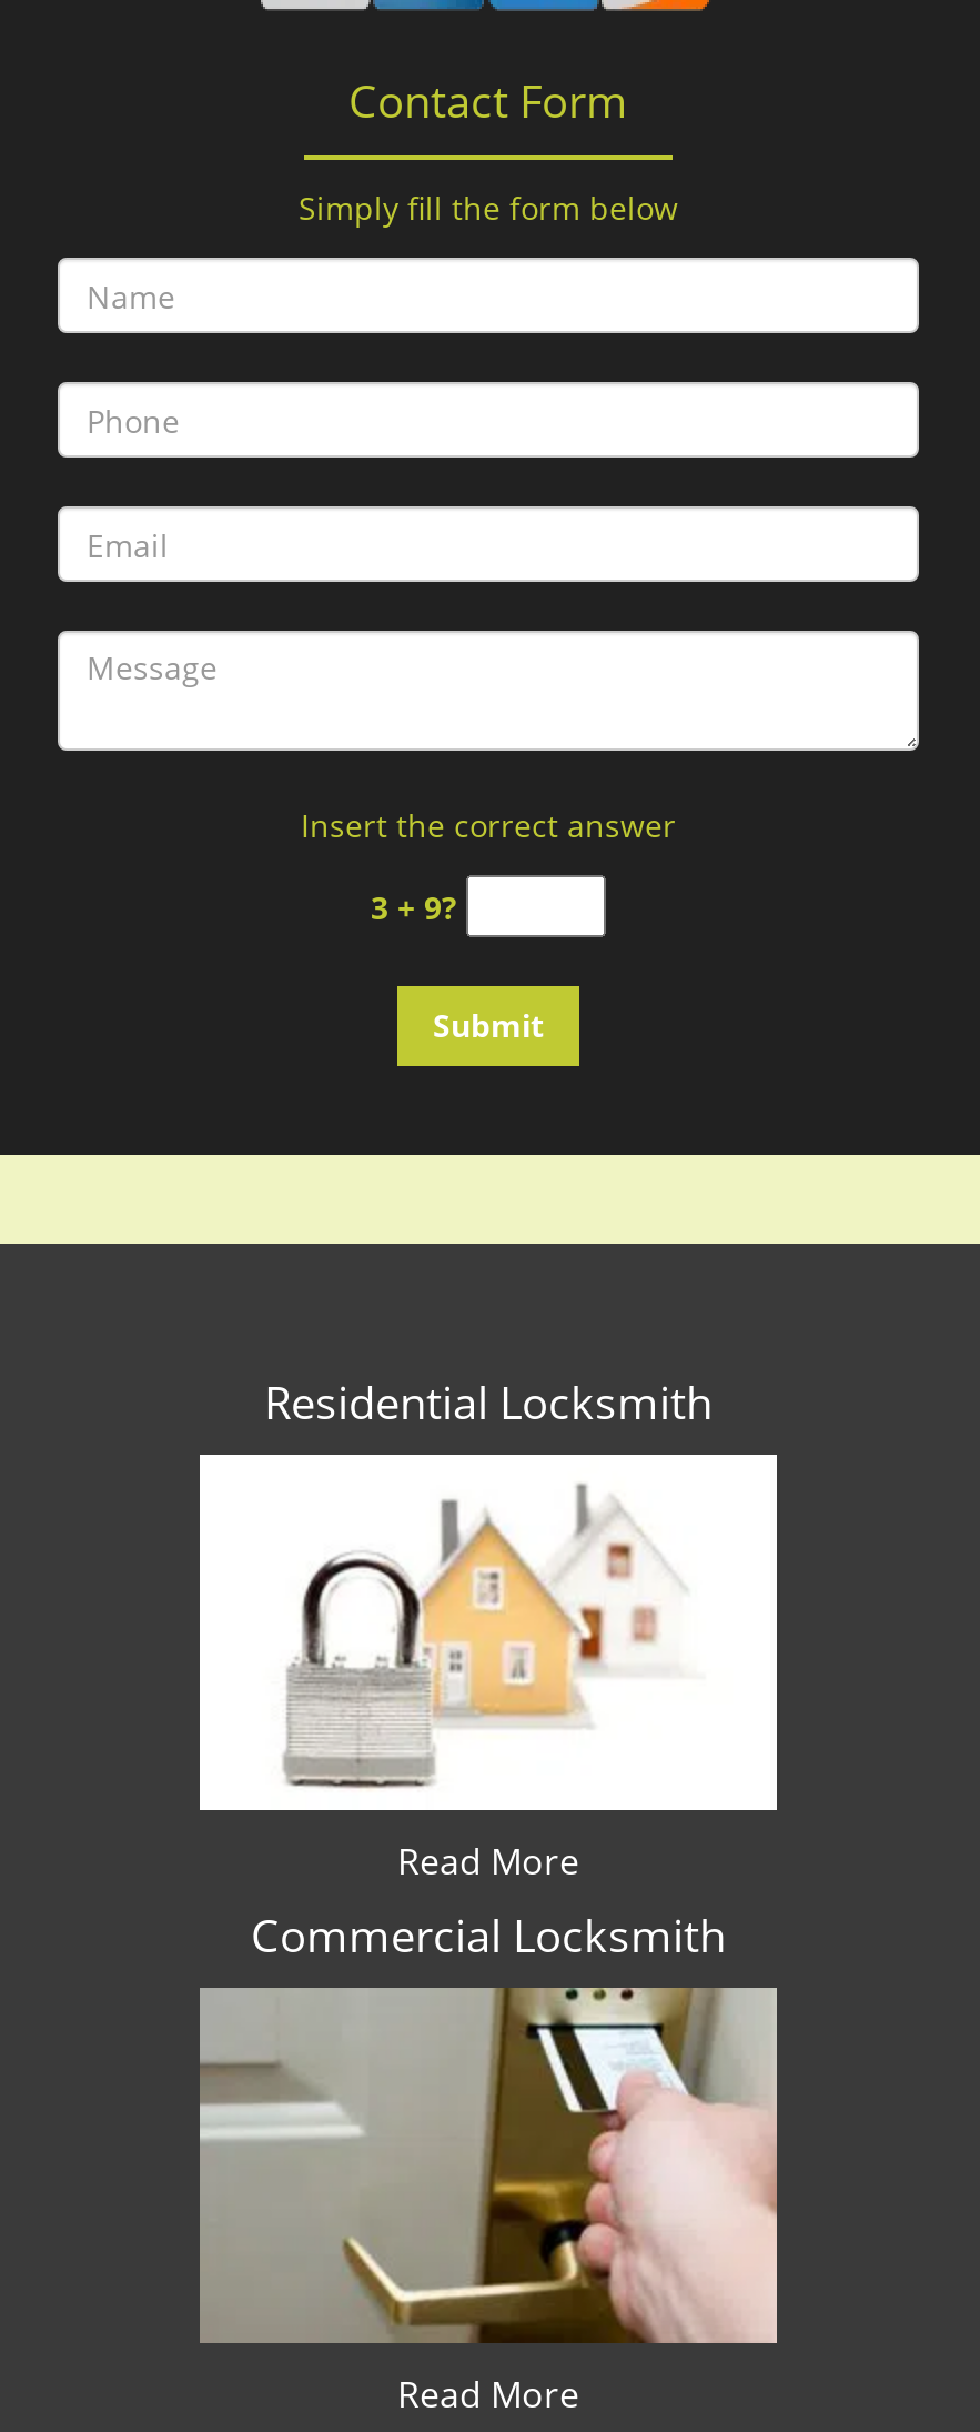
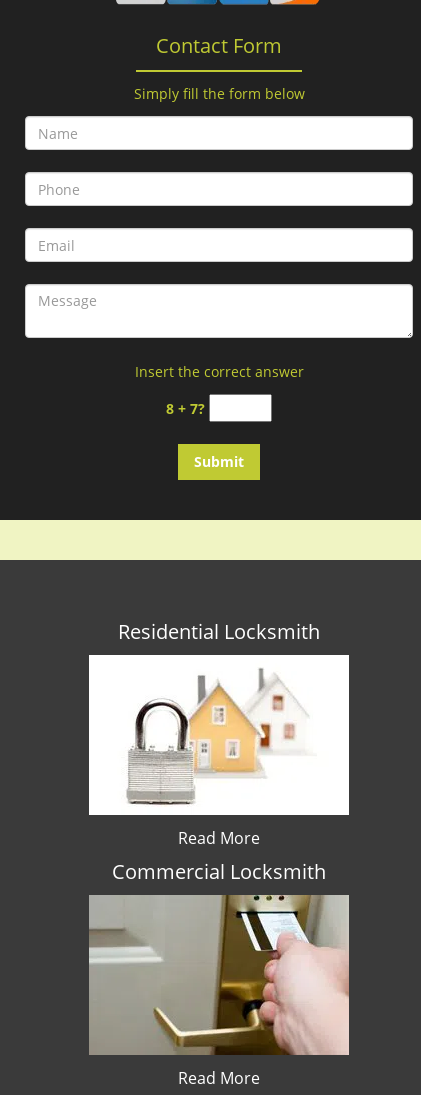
[371,886,457,928] 3 + 9? -> [166,399,205,418] 8 + 7?

